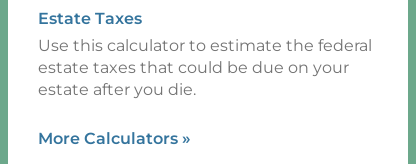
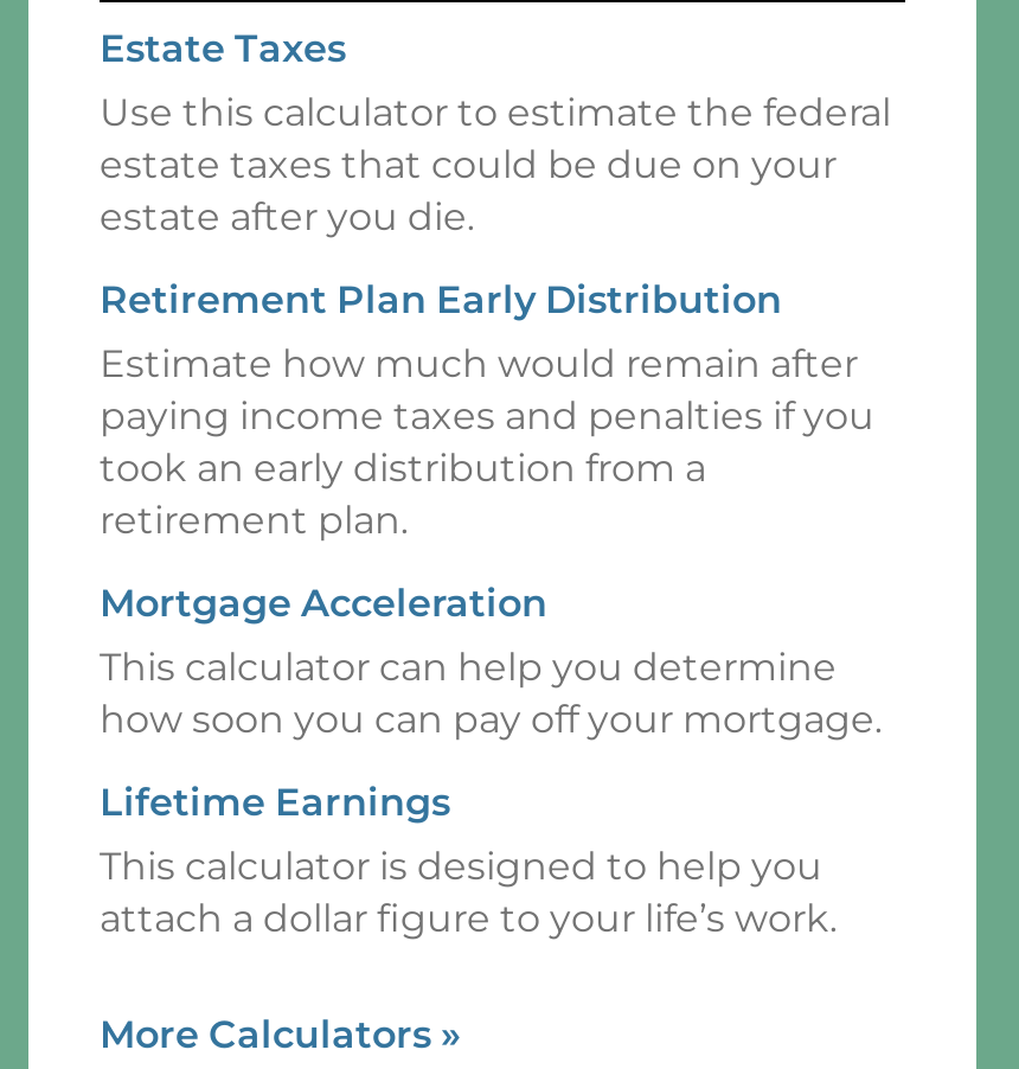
none -> [100,276,882,940] Retirement Plan Early Distribution | Estimate how much would remain after | paying income taxes and penalties if you | took an early distribution from a | retirement plan. | Mortgage Acceleration | This calculator can help you determine | how soon you can pay off your mortgage. | Lifetime Earnings | This calculator is designed to help you | attach a dollar figure to your life’s work.

